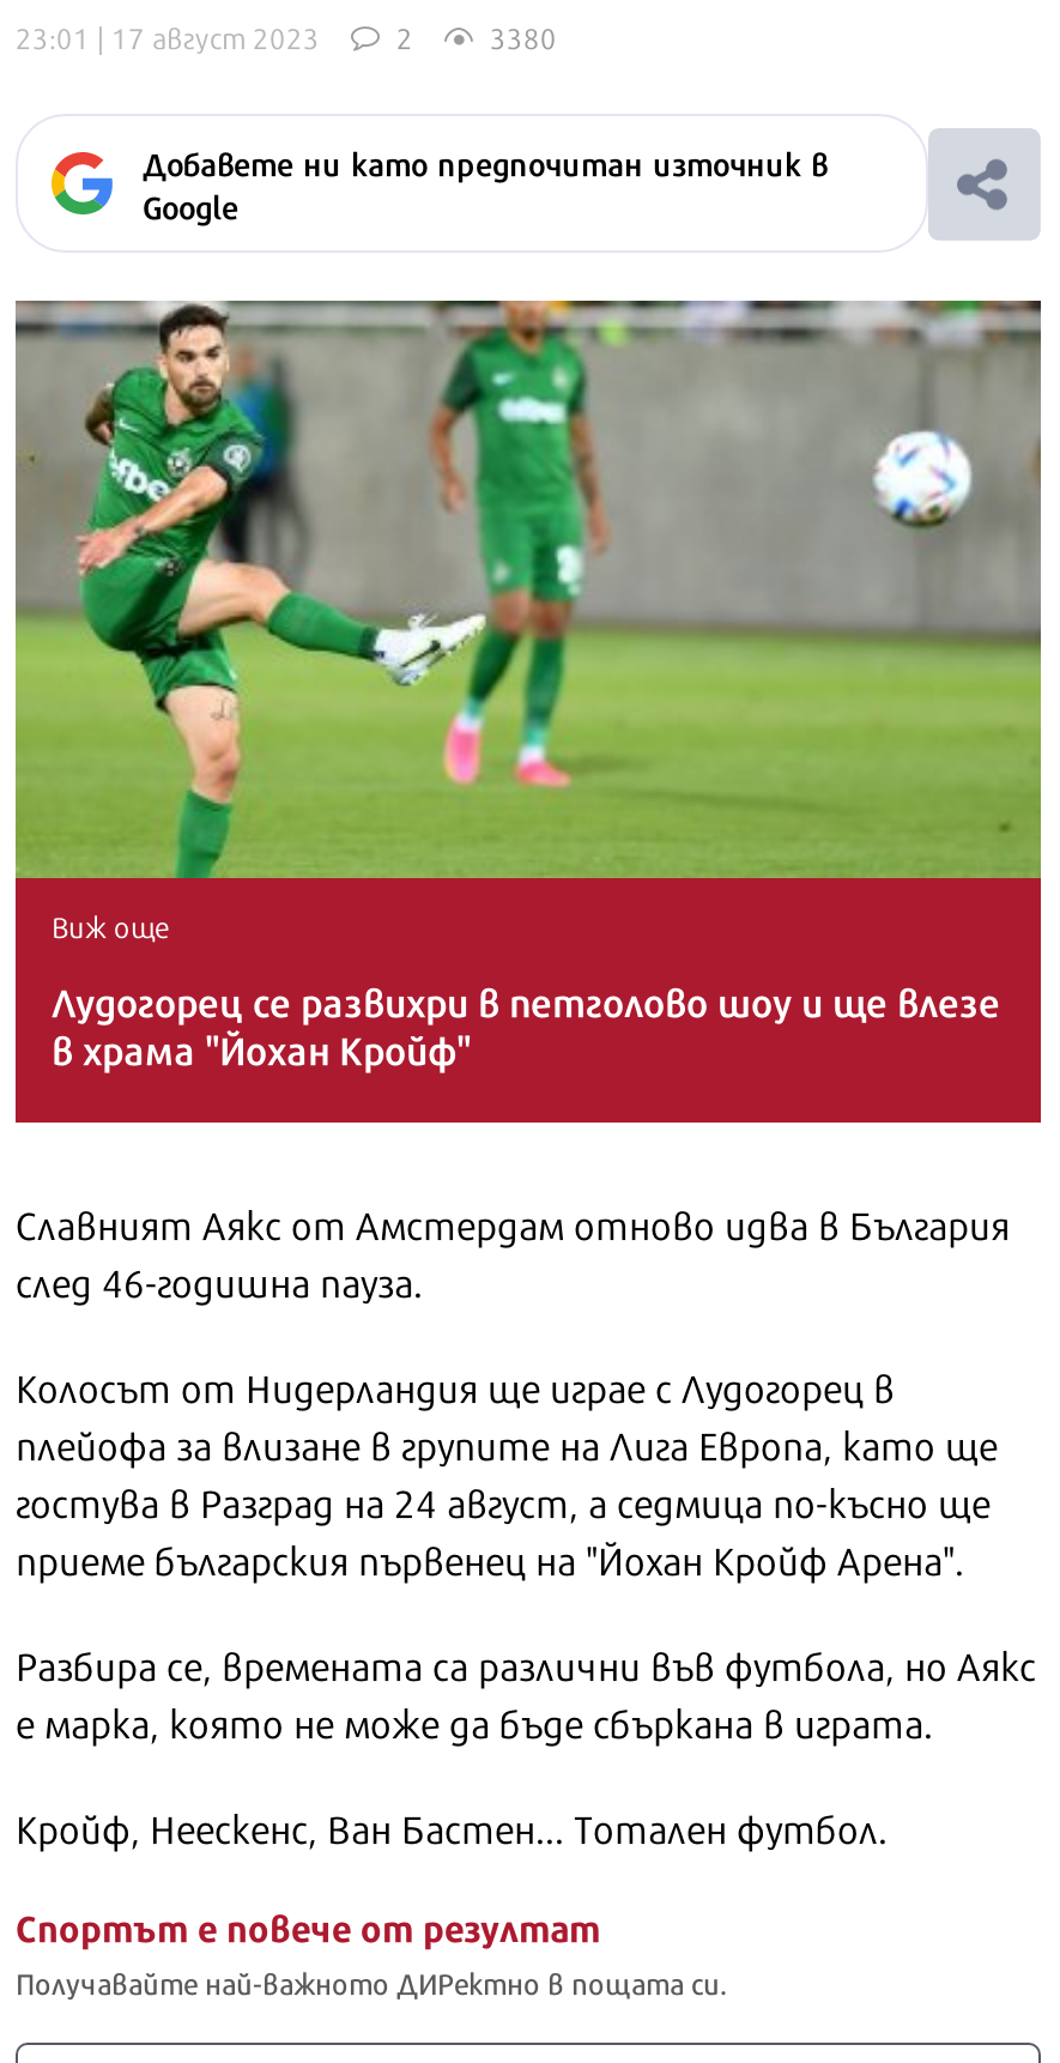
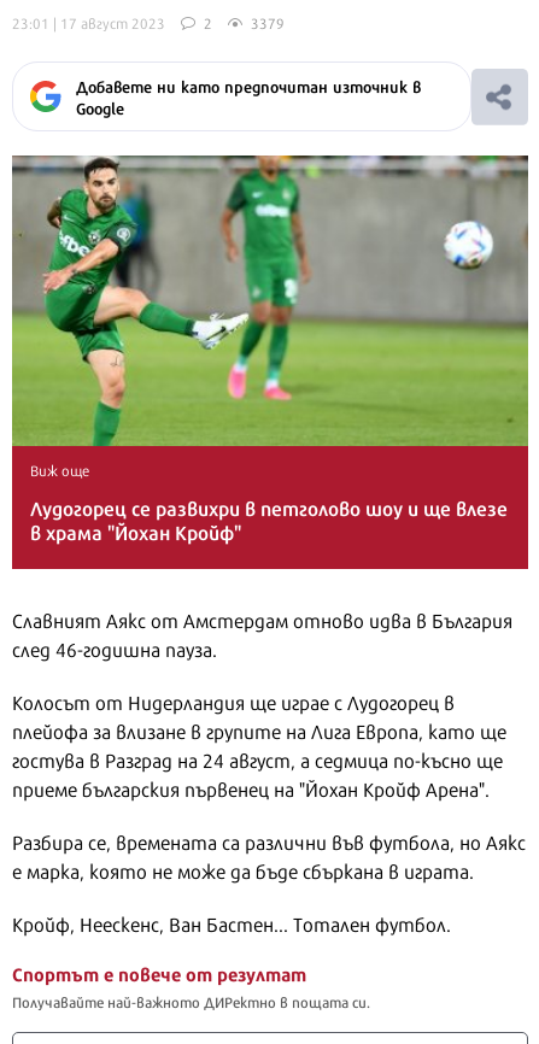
[490,16,557,59] 3380 -> [251,12,285,34] 3379

